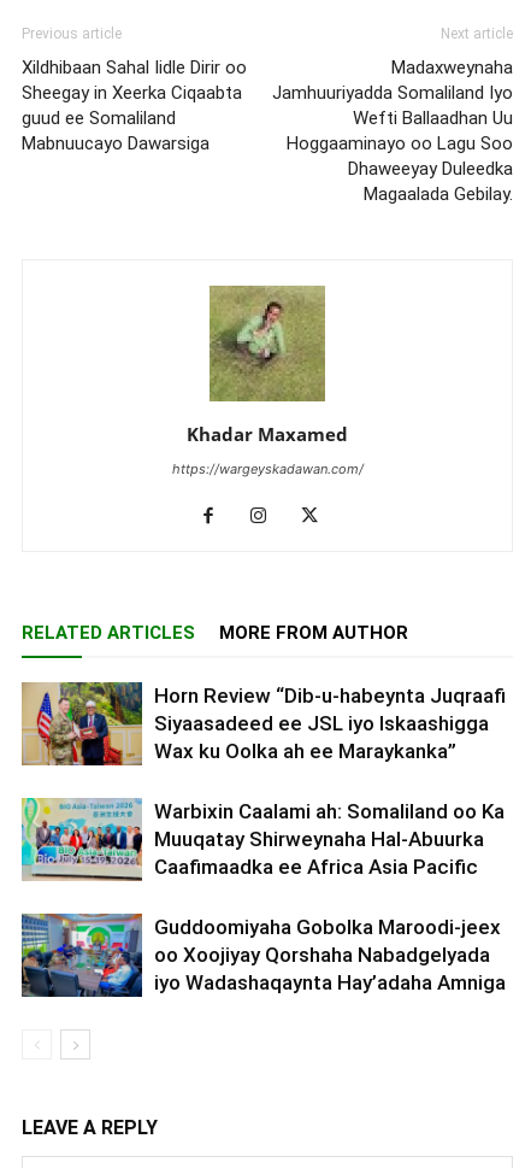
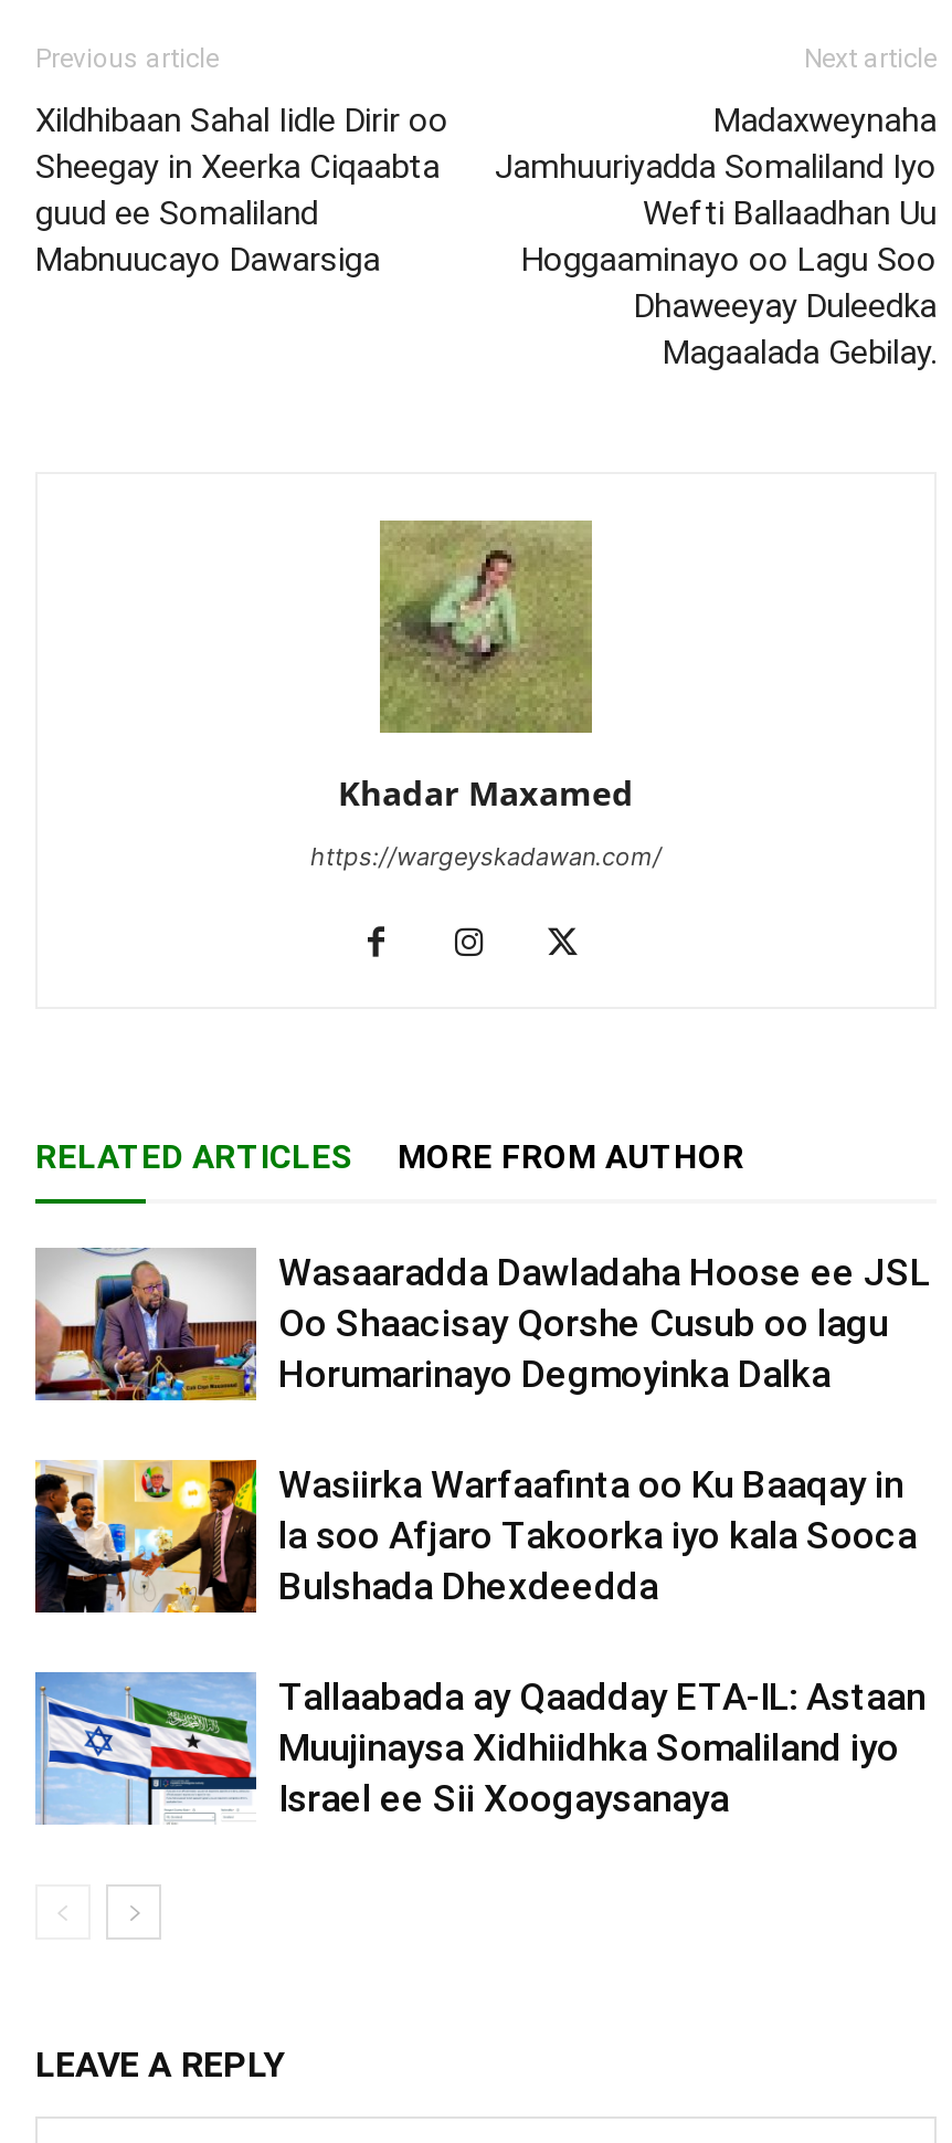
[20,682,506,767] [image] | Horn Review “Dib-u-habeynta Juqraafi | Siyaasadeed ee JSL iyo Iskaashigga | Wax ku Oolka ah ee Maraykanka” -> [33,1248,930,1403] [image] | Wasaaradda Dawladaha Hoose ee JSL | Oo Shaacisay Qorshe Cusub oo lagu | Horumarinayo Degmoyinka Dalka
[20,797,505,882] [image] | Warbixin Caalami ah: Somaliland oo Ka | Muuqatay Shirweynaha Hal-Abuurka | Caafimaadka ee Africa Asia Pacific -> [33,1458,917,1615] [image] | Wasiirka Warfaafinta oo Ku Baaqay in | la soo Afjaro Takoorka iyo kala Sooca | Bulshada Dhexdeedda
[20,912,506,998] [image] | Guddoomiyaha Gobolka Maroodi-jeex | oo Xoojiyay Qorshaha Nabadgelyada | iyo Wadashaqaynta Hay’adaha Amniga -> [33,1670,925,1825] [image] | Tallaabada ay Qaadday ETA-IL: Astaan | Muujinaysa Xidhiidhka Somaliland iyo | Israel ee Sii Xoogaysanaya

